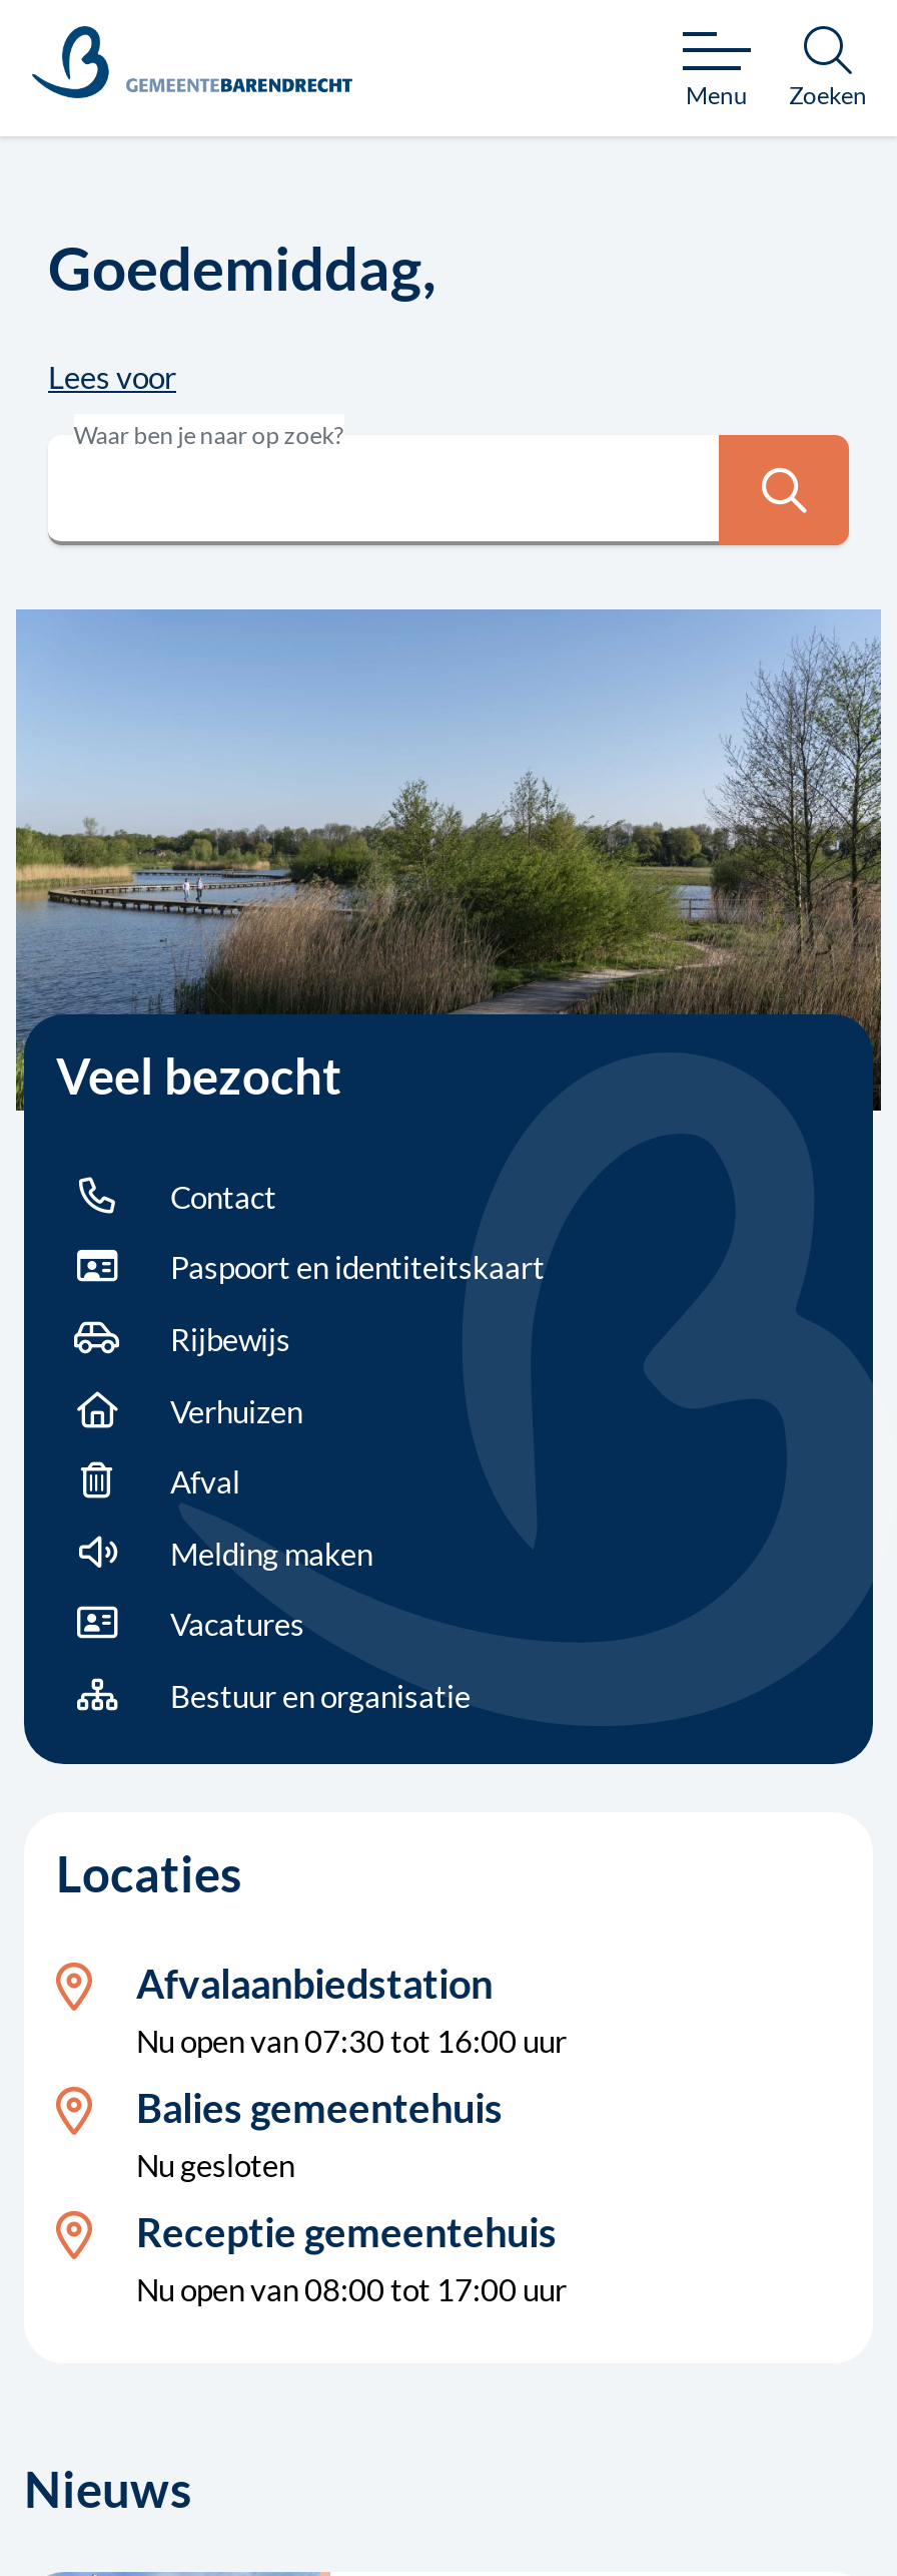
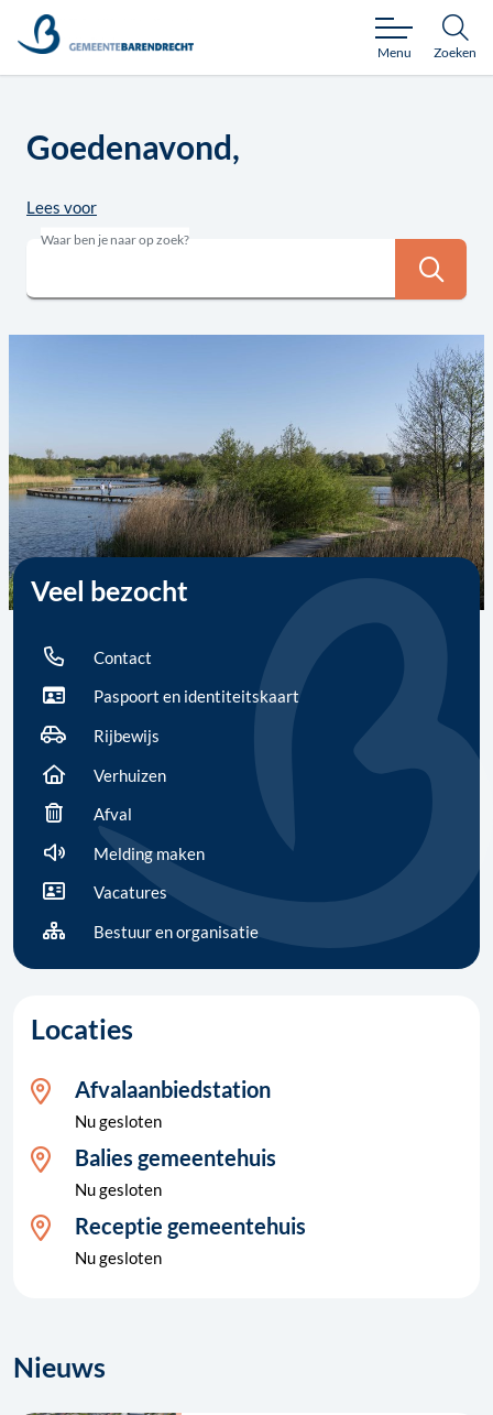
[48,233,436,303] Goedemiddag, -> [26,128,240,166] Goedenavond,
[136,2022,567,2058] Nu open van 07:30 tot 16:00 uur -> [75,1111,162,1131] Nu gesloten
[136,2271,567,2307] Nu open van 08:00 tot 17:00 uur -> [75,1247,162,1267] Nu gesloten

